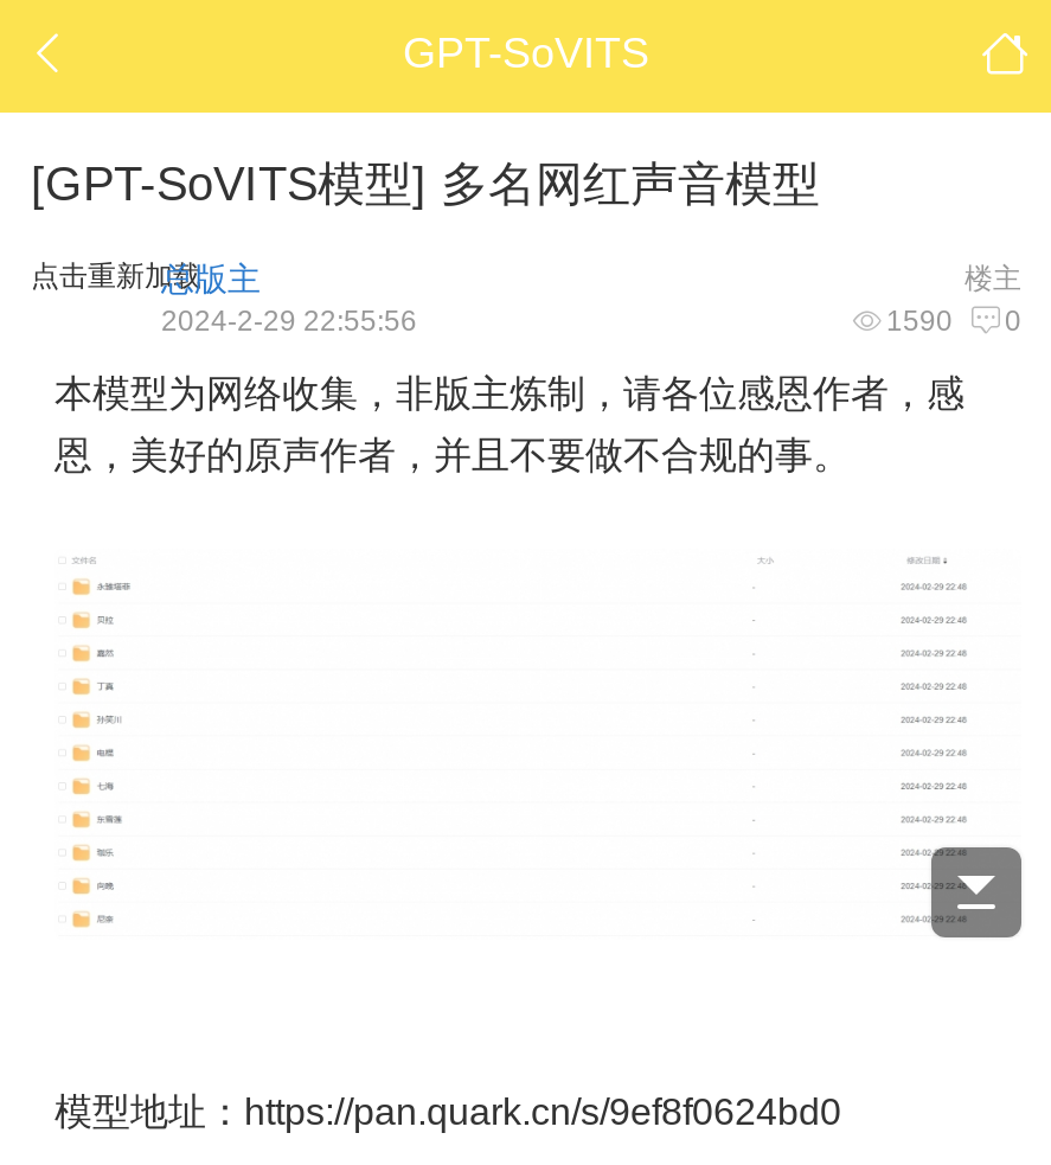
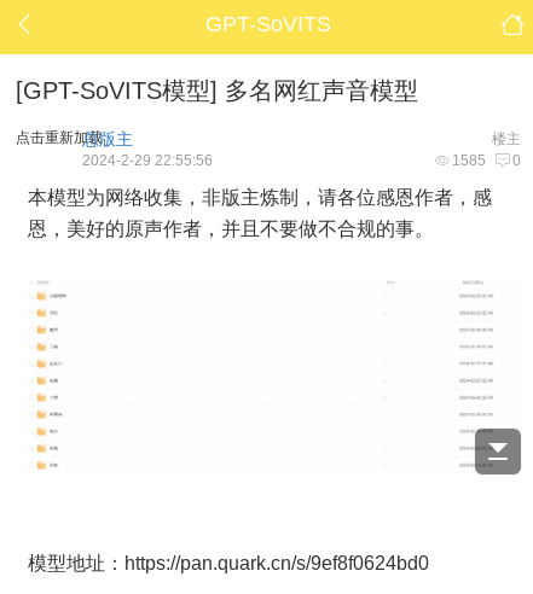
[886,305,1021,338] 1590 0 -> [452,152,521,169] 1585 0

